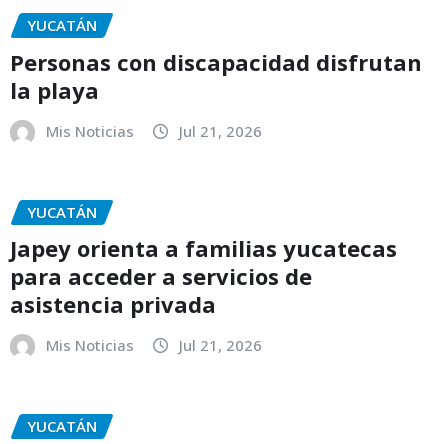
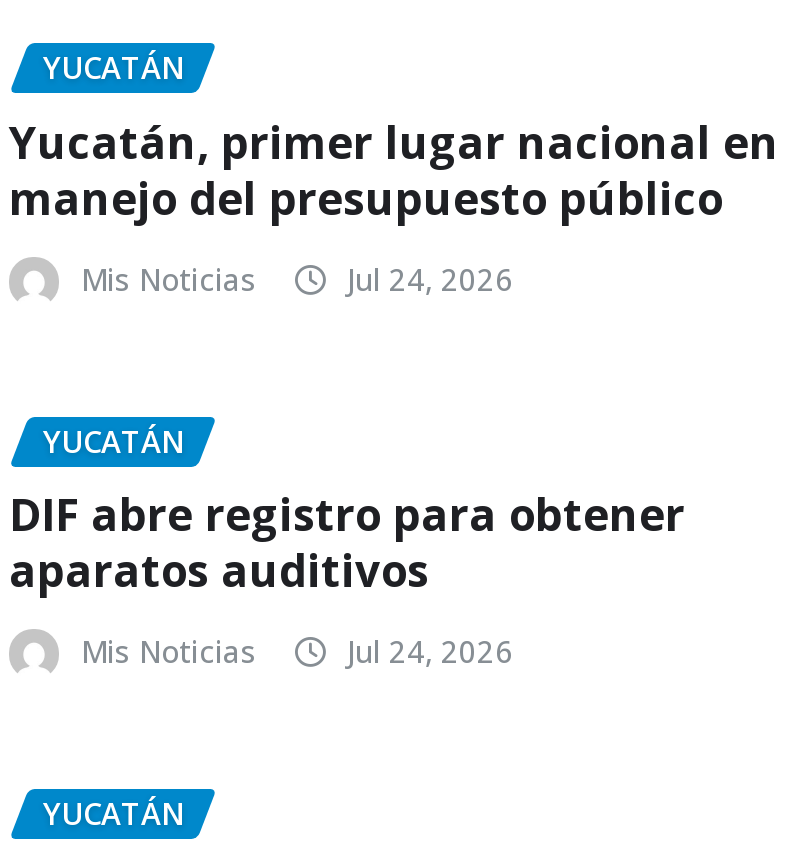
[10,47,422,105] Personas con discapacidad disfrutan | la playa -> [9,110,779,226] Yucatán, primer lugar nacional en | manejo del presupuesto público
[179,121,262,141] Jul 21, 2026 -> [347,258,513,298] Jul 24, 2026
[10,233,397,319] Japey orienta a familias yucatecas | para acceder a servicios de | asistencia privada -> [9,483,685,599] DIF abre registro para obtener | aparatos auditivos
[179,335,262,355] Jul 21, 2026 -> [347,631,513,671] Jul 24, 2026

